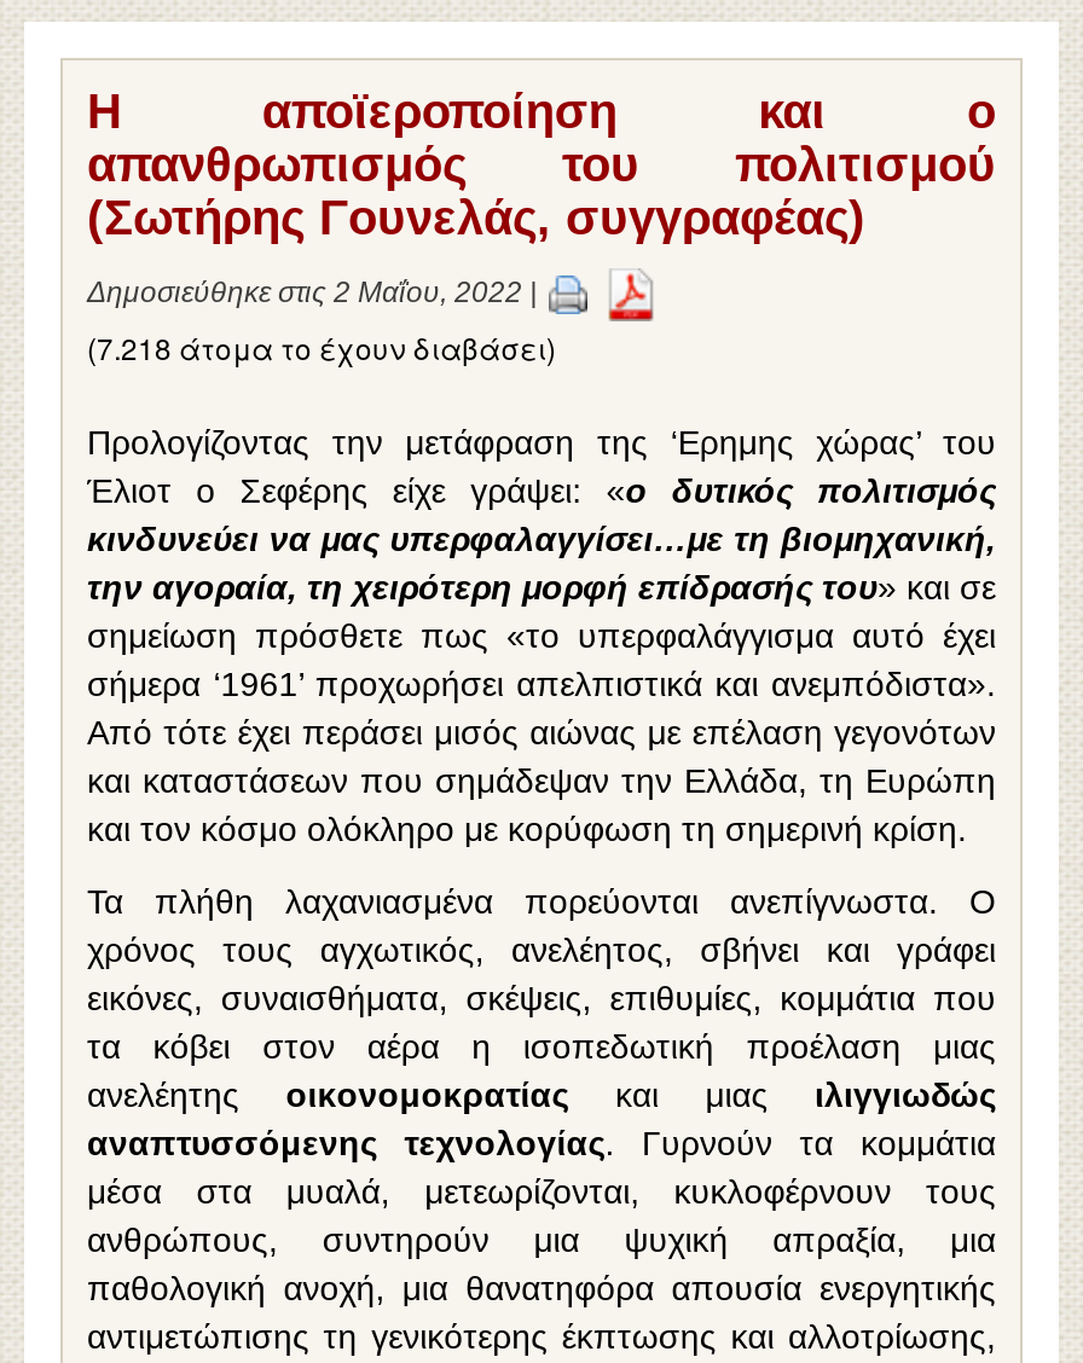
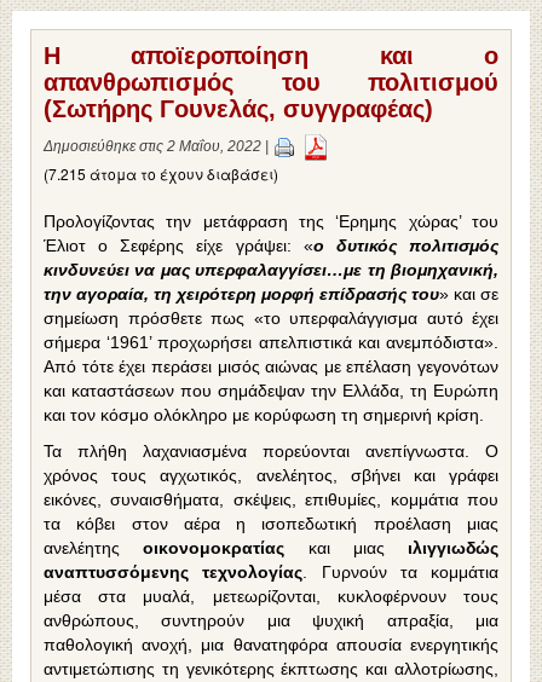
[87,326,556,368] (7.218 άτομα το έχουν διαβάσει) -> [44,163,278,184] (7.215 άτομα το έχουν διαβάσει)

